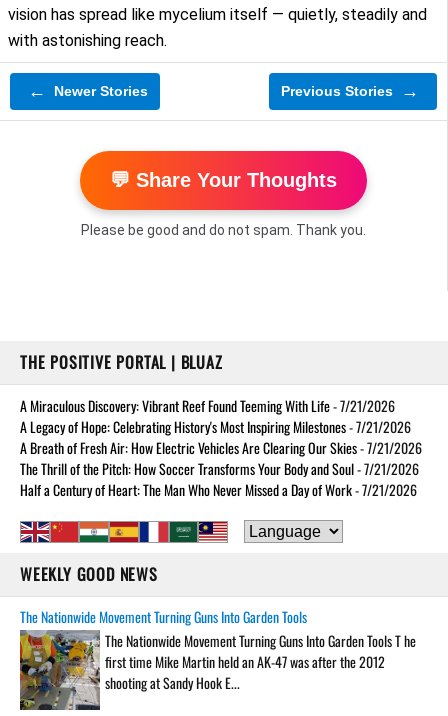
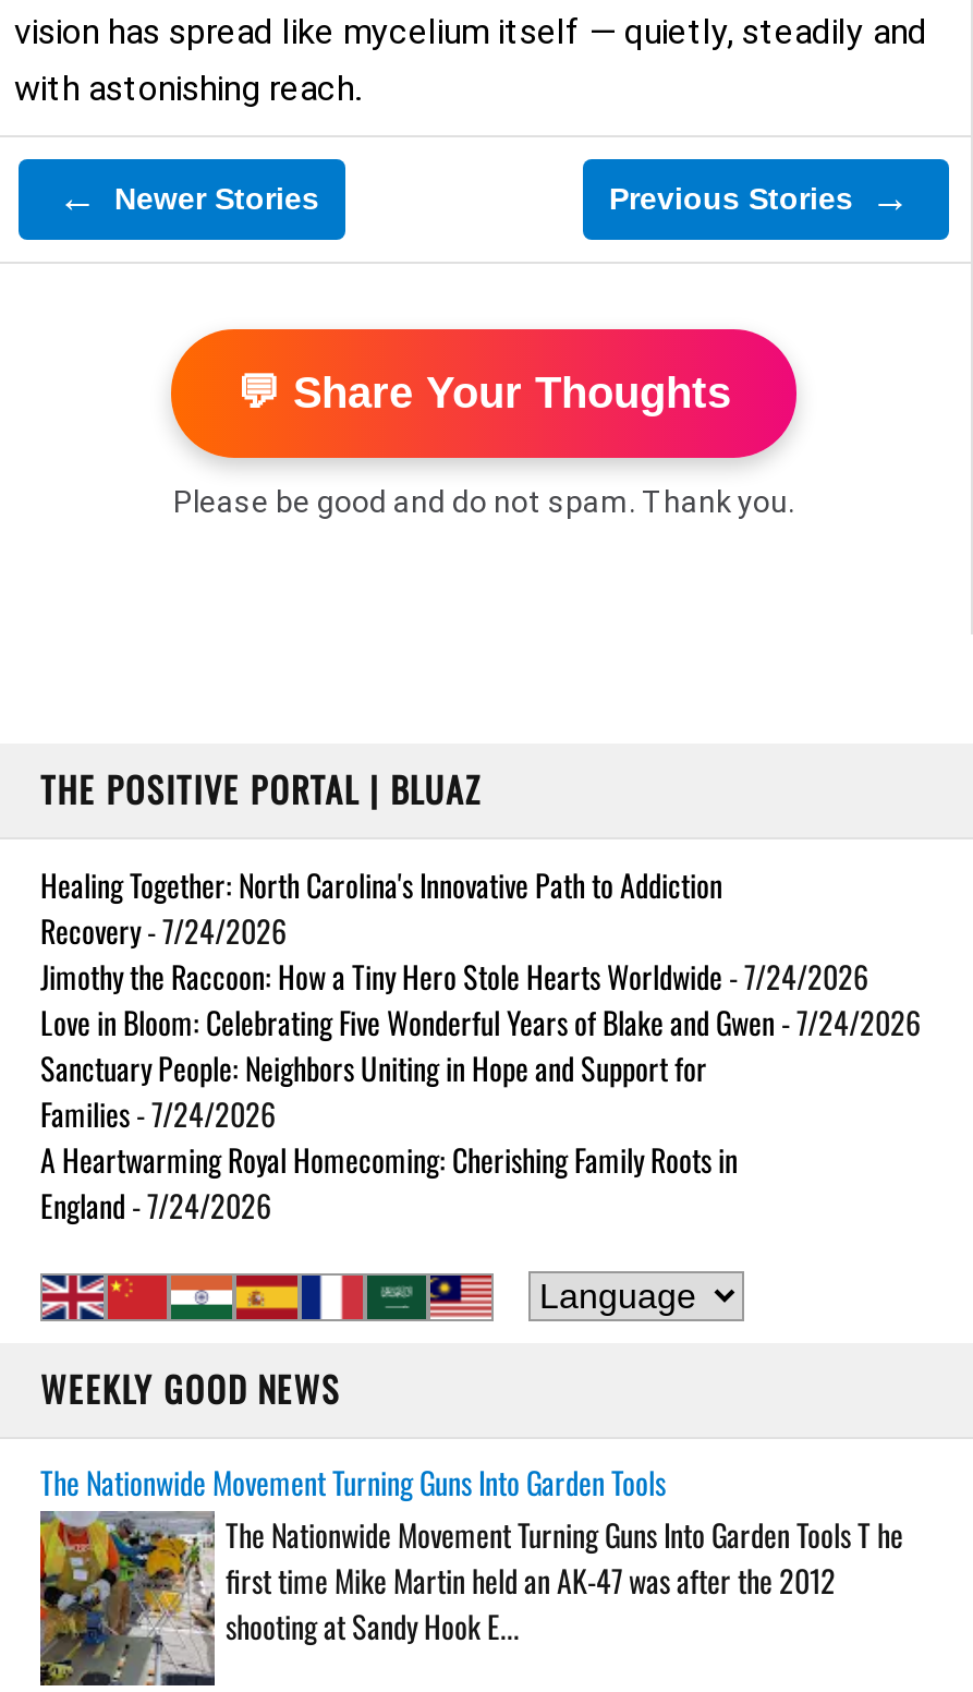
[20,395,422,500] A Miraculous Discovery: Vibrant Reef Found Teeming With Life - 7/21/2026 | A Legacy of Hope: Celebrating History's Most Inspiring Milestones - 7/21/2026 | A Breath of Fresh Air: How Electric Vehicles Are Clearing Our Skies - 7/21/2026 | The Thrill of the Pitch: How Soccer Transforms Your Body and Soul - 7/21/2026 | Half a Century of Heart: The Man Who Never Missed a Day of Work - 7/21/2026 -> [40,861,921,1228] Healing Together: North Carolina's Innovative Path to Addiction | Recovery- 7/24/2026 | Jimothy the Raccoon: How a Tiny Hero Stole Hearts Worldwide - 7/24/2026 | Love in Bloom: Celebrating Five Wonderful Years of Blake and Gwen - 7/24/2026 | Sanctuary People: Neighbors Uniting in Hope and Support for | Families- 7/24/2026 | A Heartwarming Royal Homecoming: Cherishing Family Roots in | England - 7/24/2026

